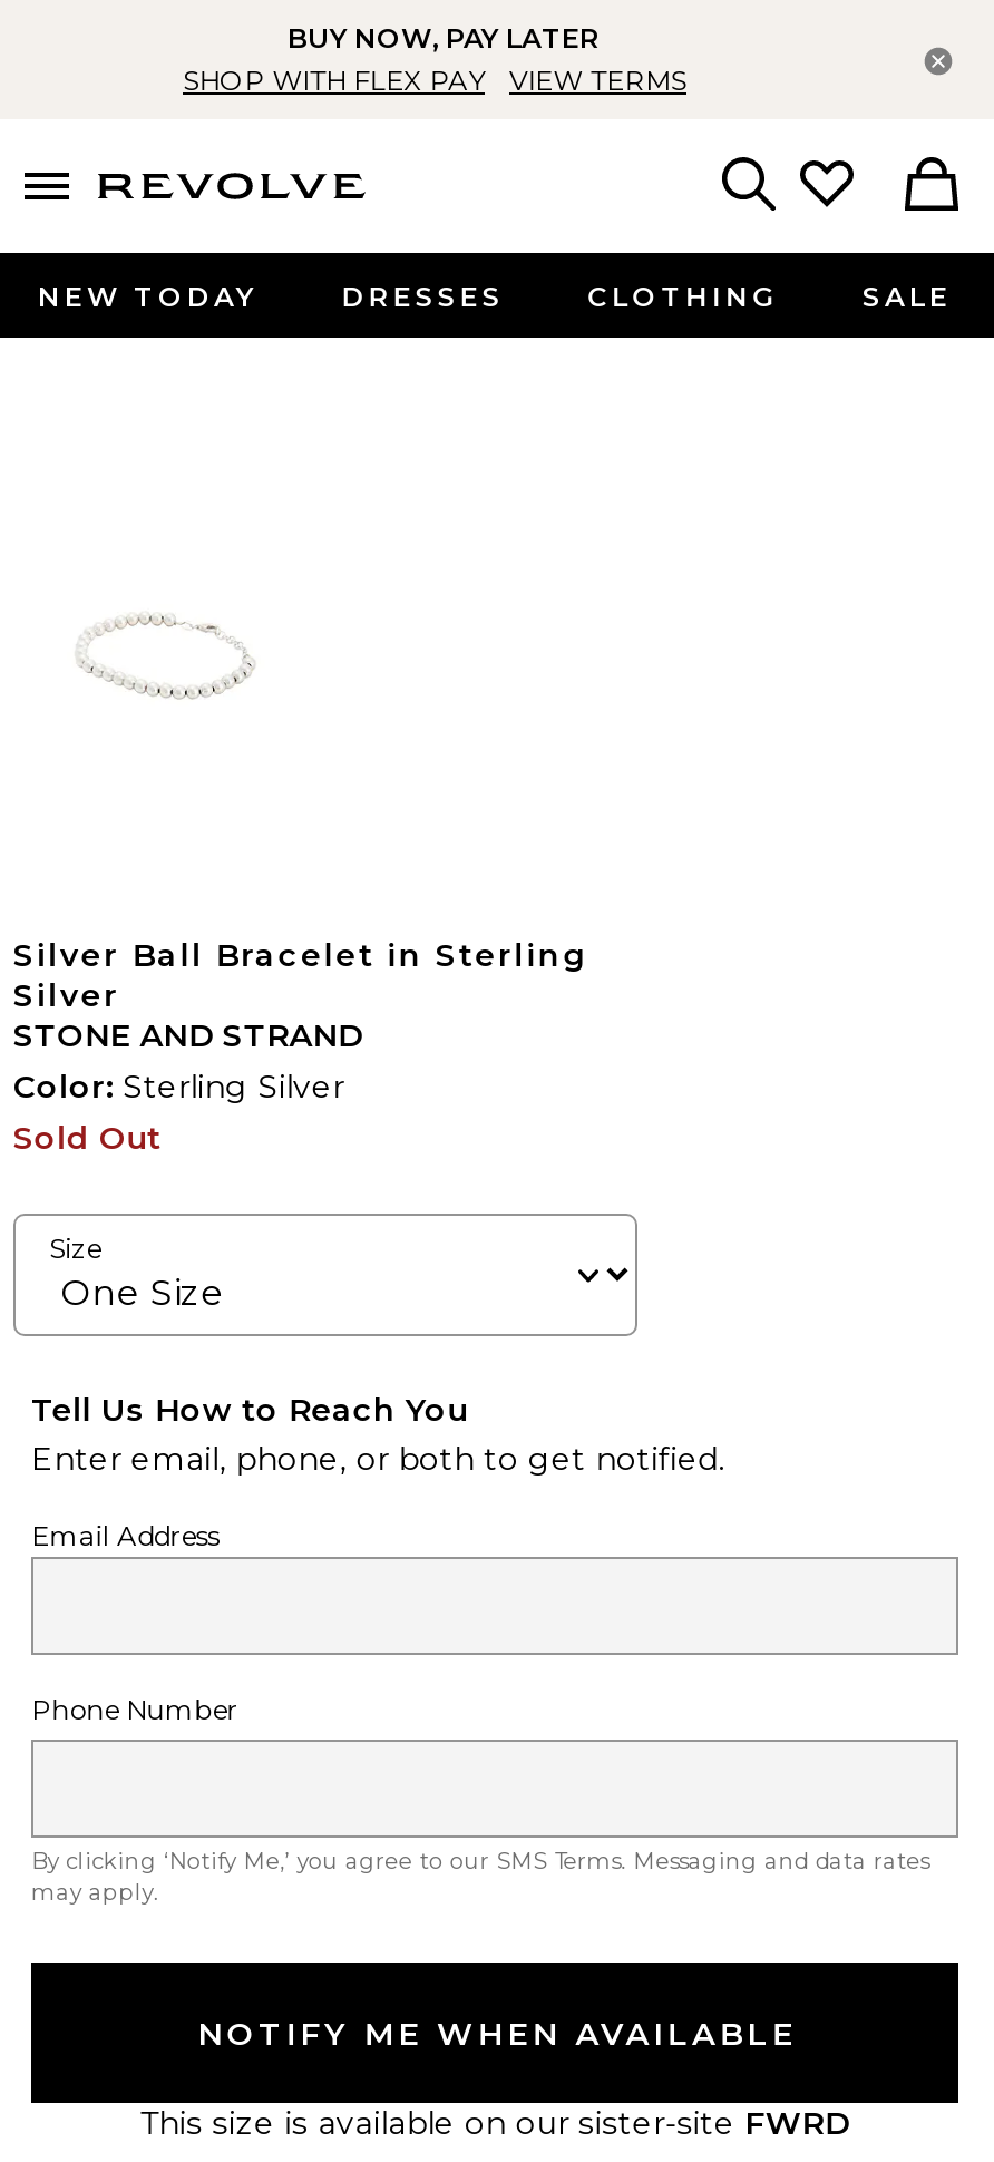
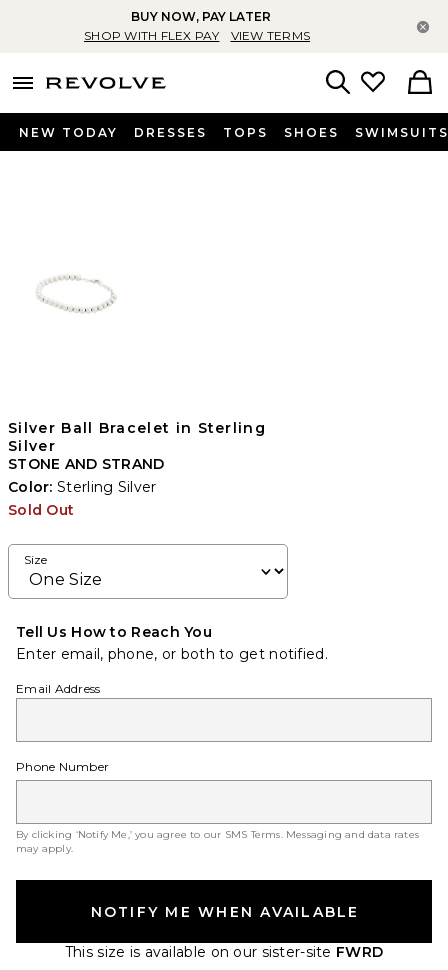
[588,280,952,313] CLOTHING | SALE -> [223,125,448,140] TOPS | SHOES | SWIMSUITS

